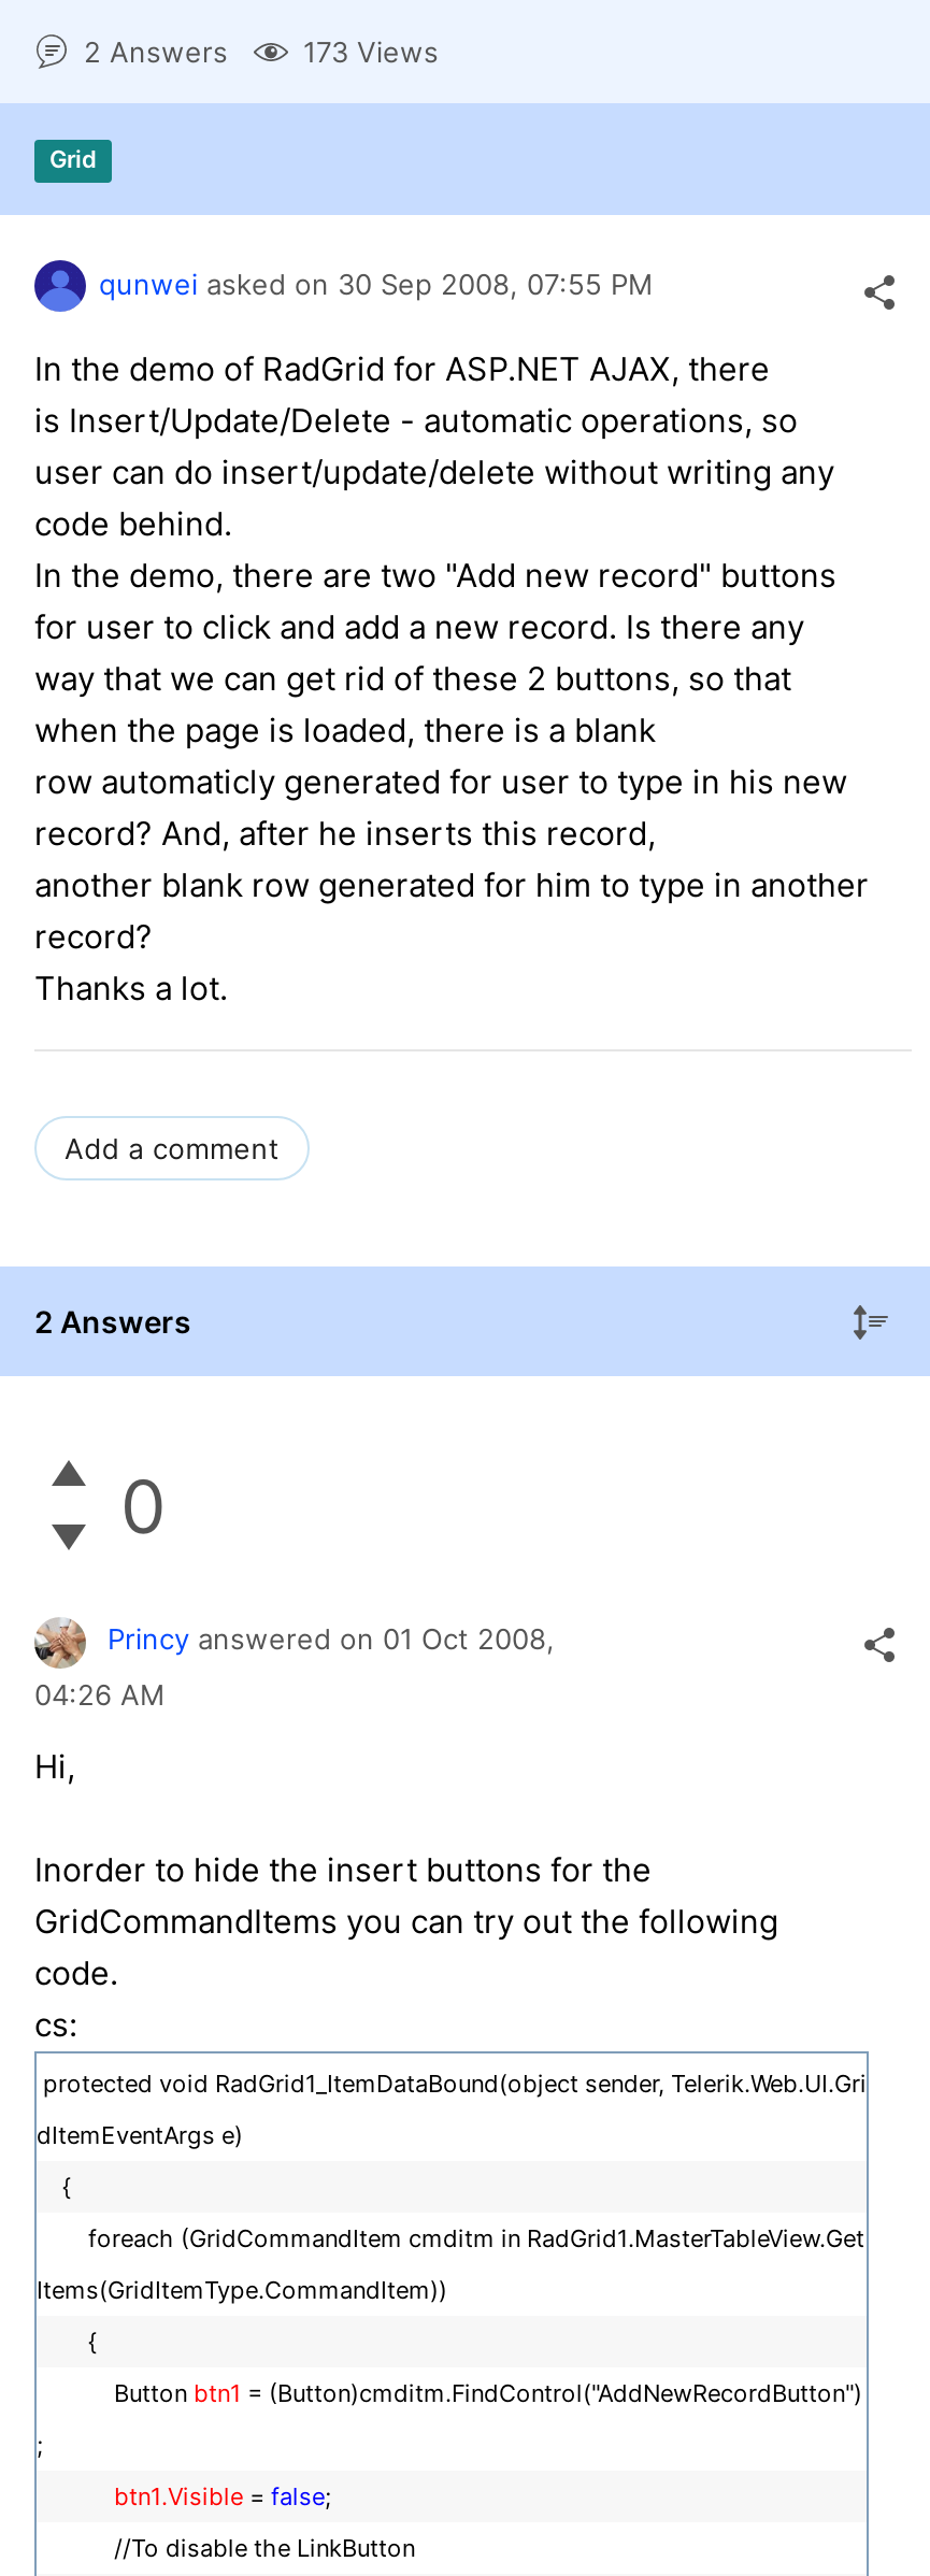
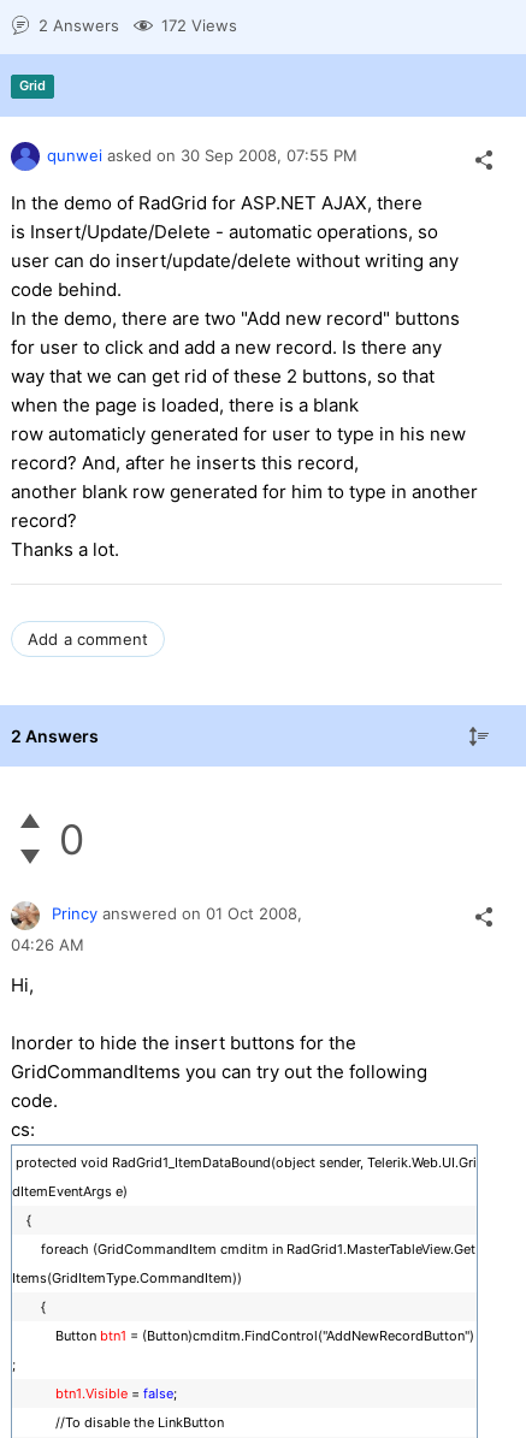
[303,35,439,70] 173 Views -> [161,16,237,35] 172 Views

